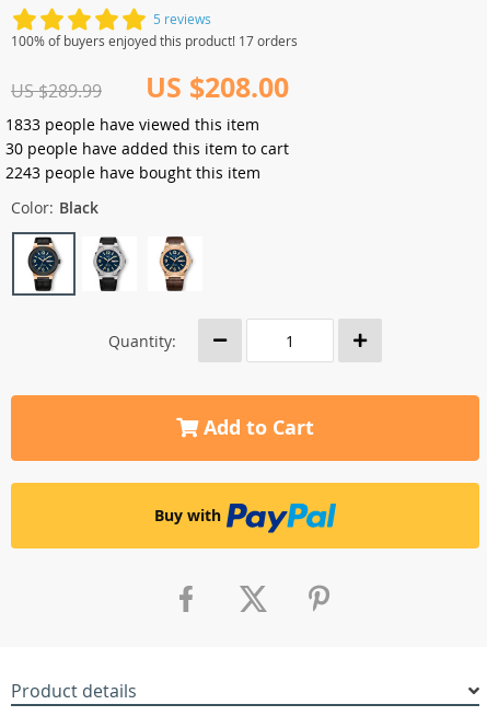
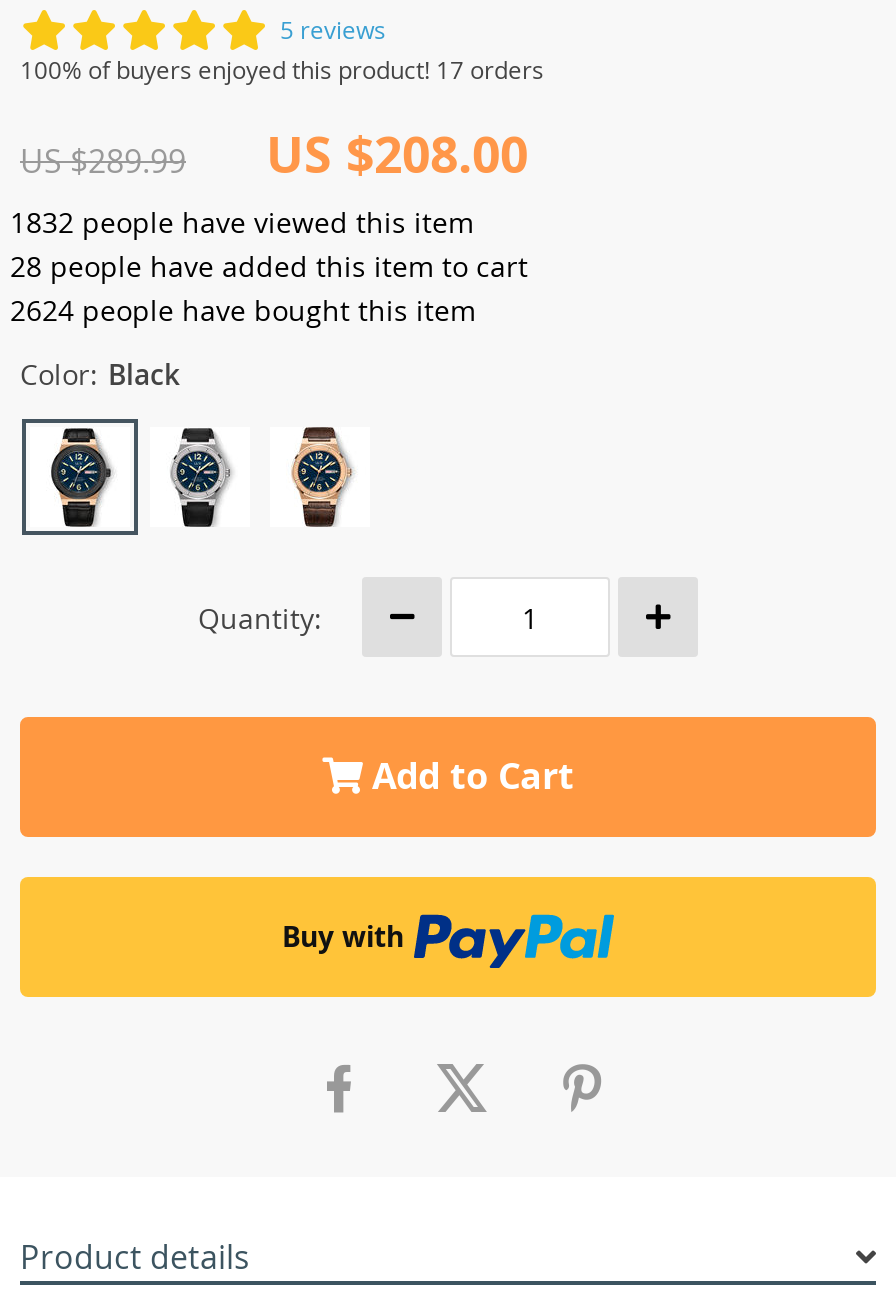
[5,114,259,135] 1833 people have viewed this item -> [10,203,474,241] 1832 people have viewed this item
[5,138,289,159] 30 people have added this item to cart -> [10,247,528,285] 28 people have added this item to cart
[5,162,260,183] 2243 people have bought this item -> [10,291,476,329] 2624 people have bought this item

